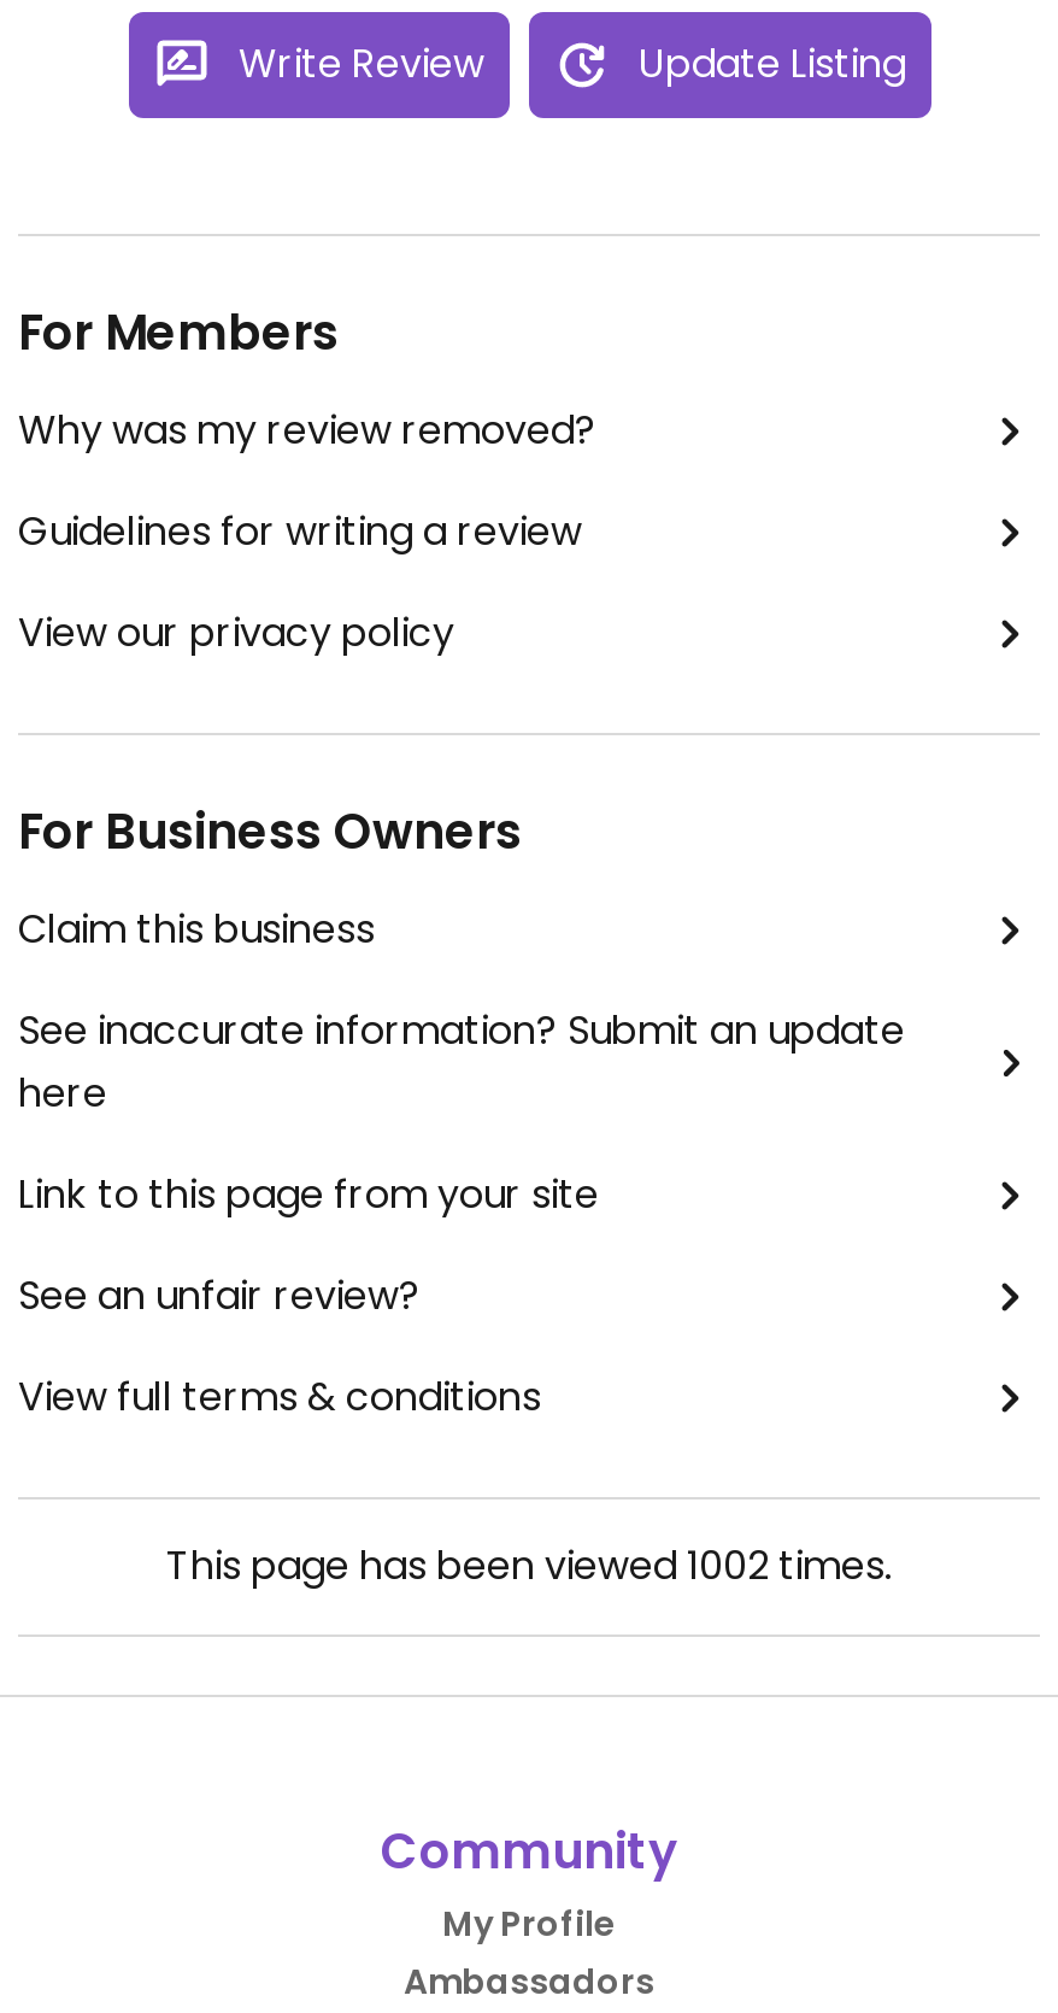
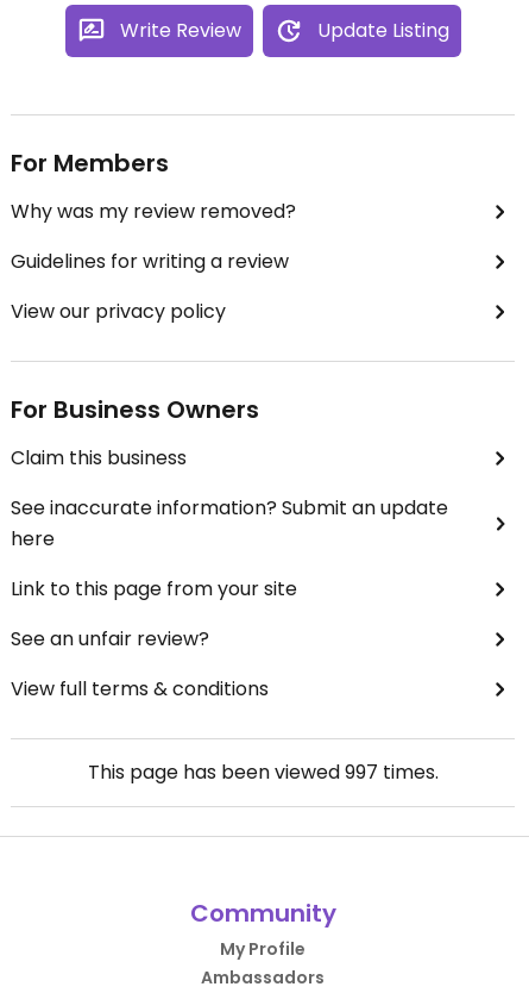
[166,1538,892,1594] This page has been viewed 1002 times. -> [87,758,438,786] This page has been viewed 997 times.

